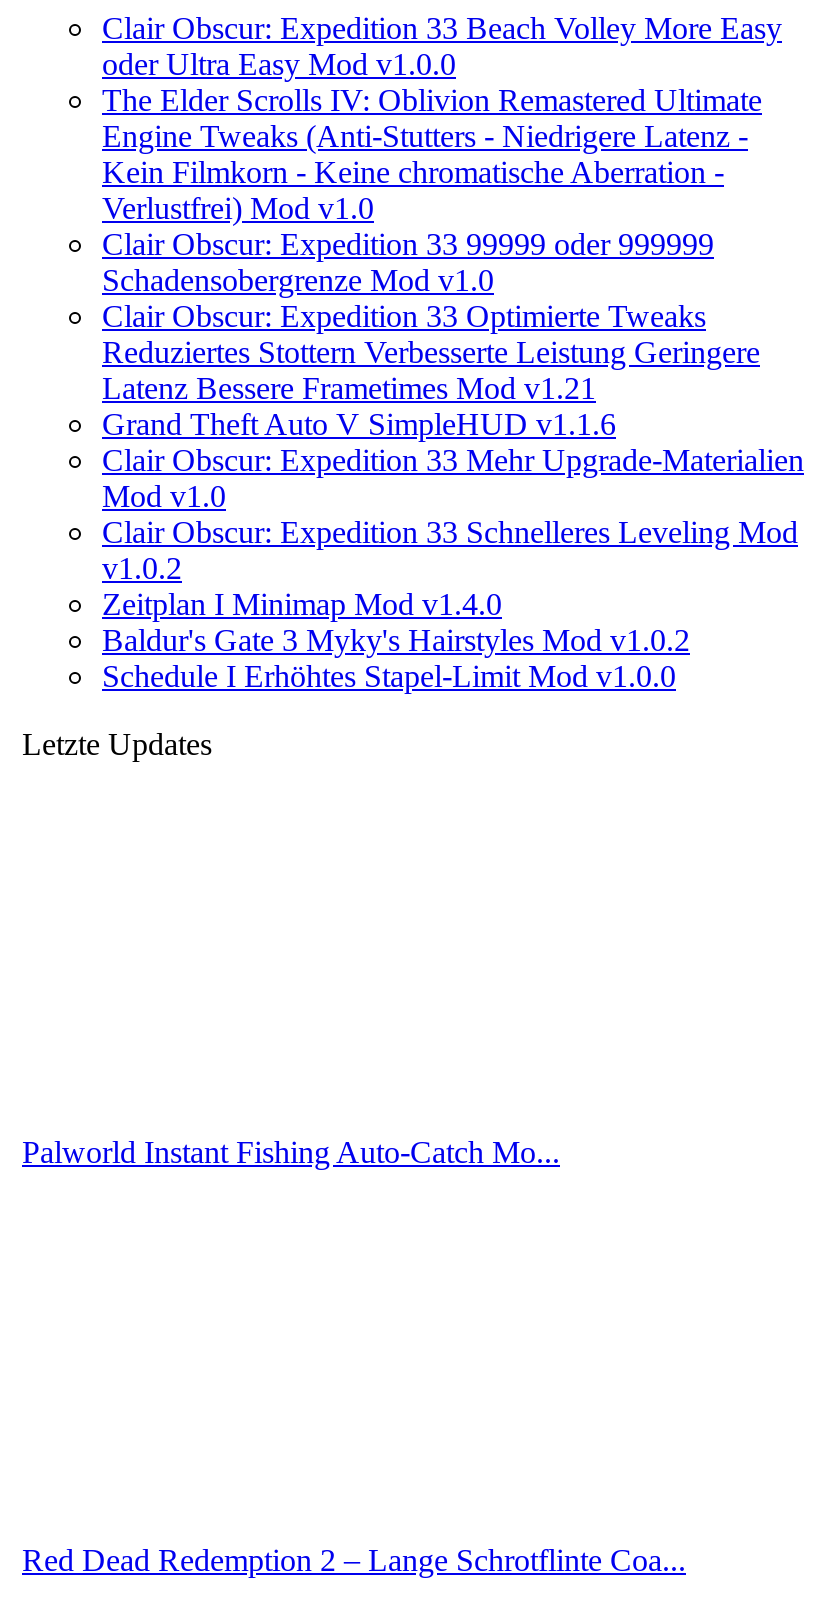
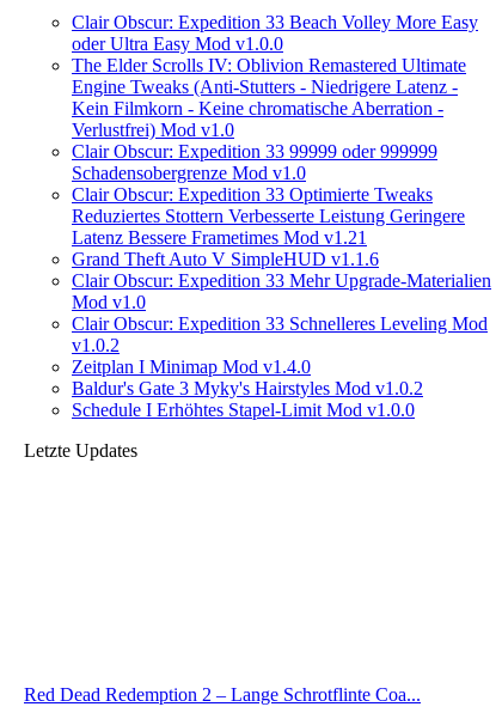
[22,1135,560,1169] Palworld Instant Fishing Auto-Catch Mo... -> none

